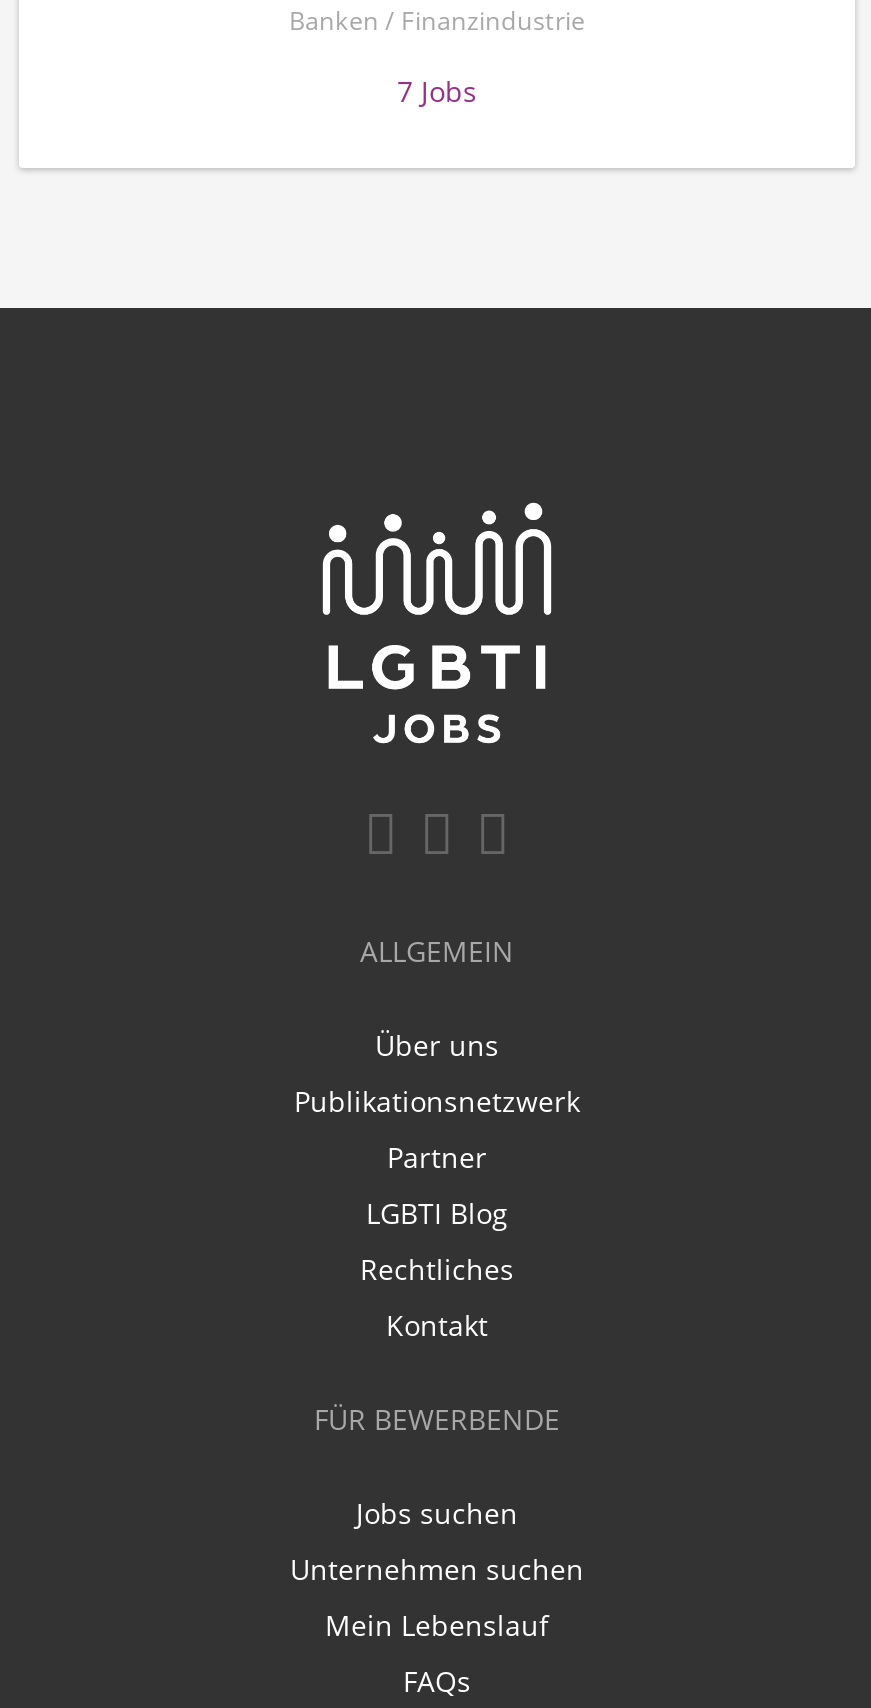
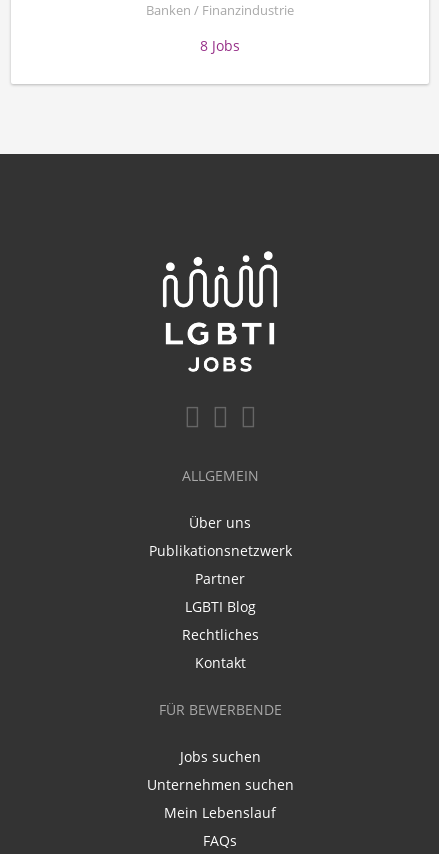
[397,73,477,111] 7 Jobs -> [200,36,240,55] 8 Jobs

